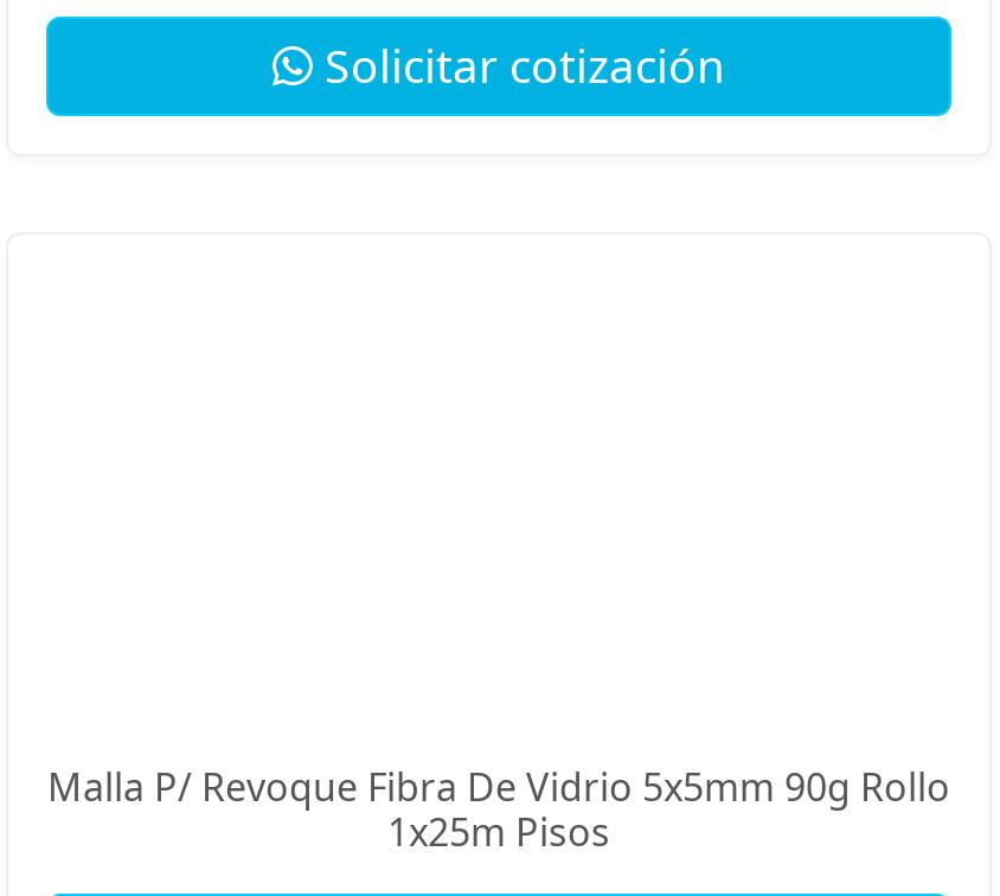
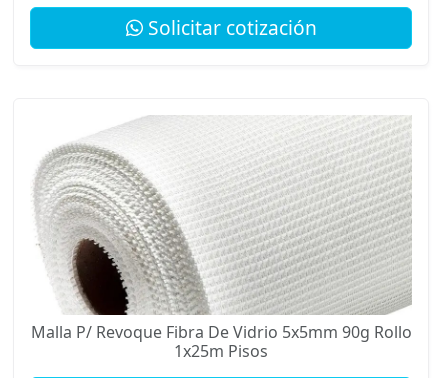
none -> [33,117,412,316] [image]

